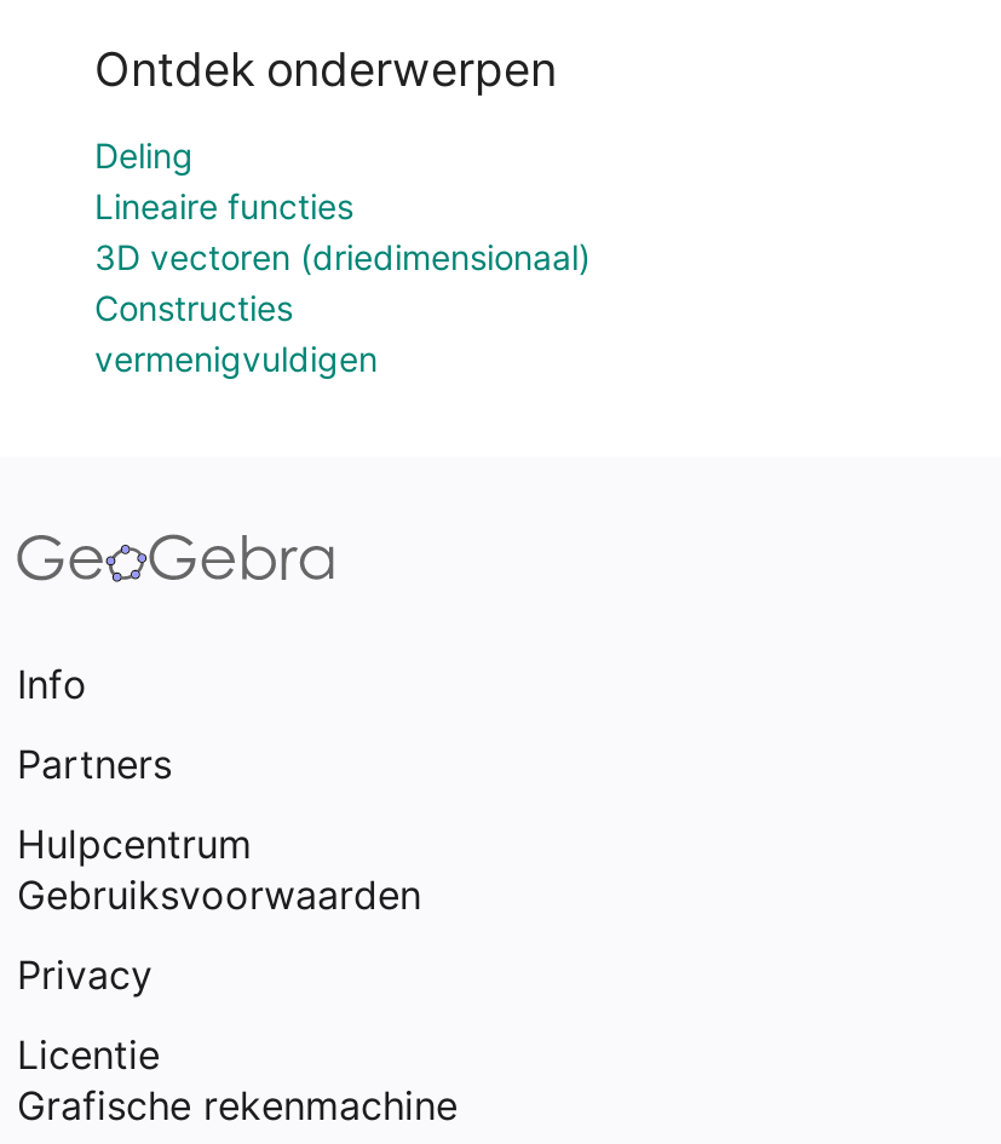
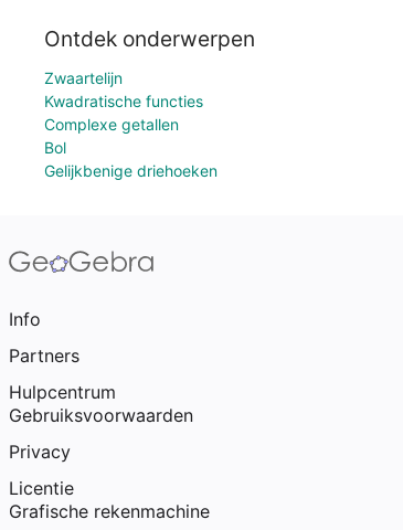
[94,134,591,379] Deling | Lineaire functies | 3D vectoren (driedimensionaal) | Constructies | vermenigvuldigen -> [44,68,218,180] Zwaartelijn | Kwadratische functies | Complexe getallen | Bol | Gelijkbenige driehoeken

